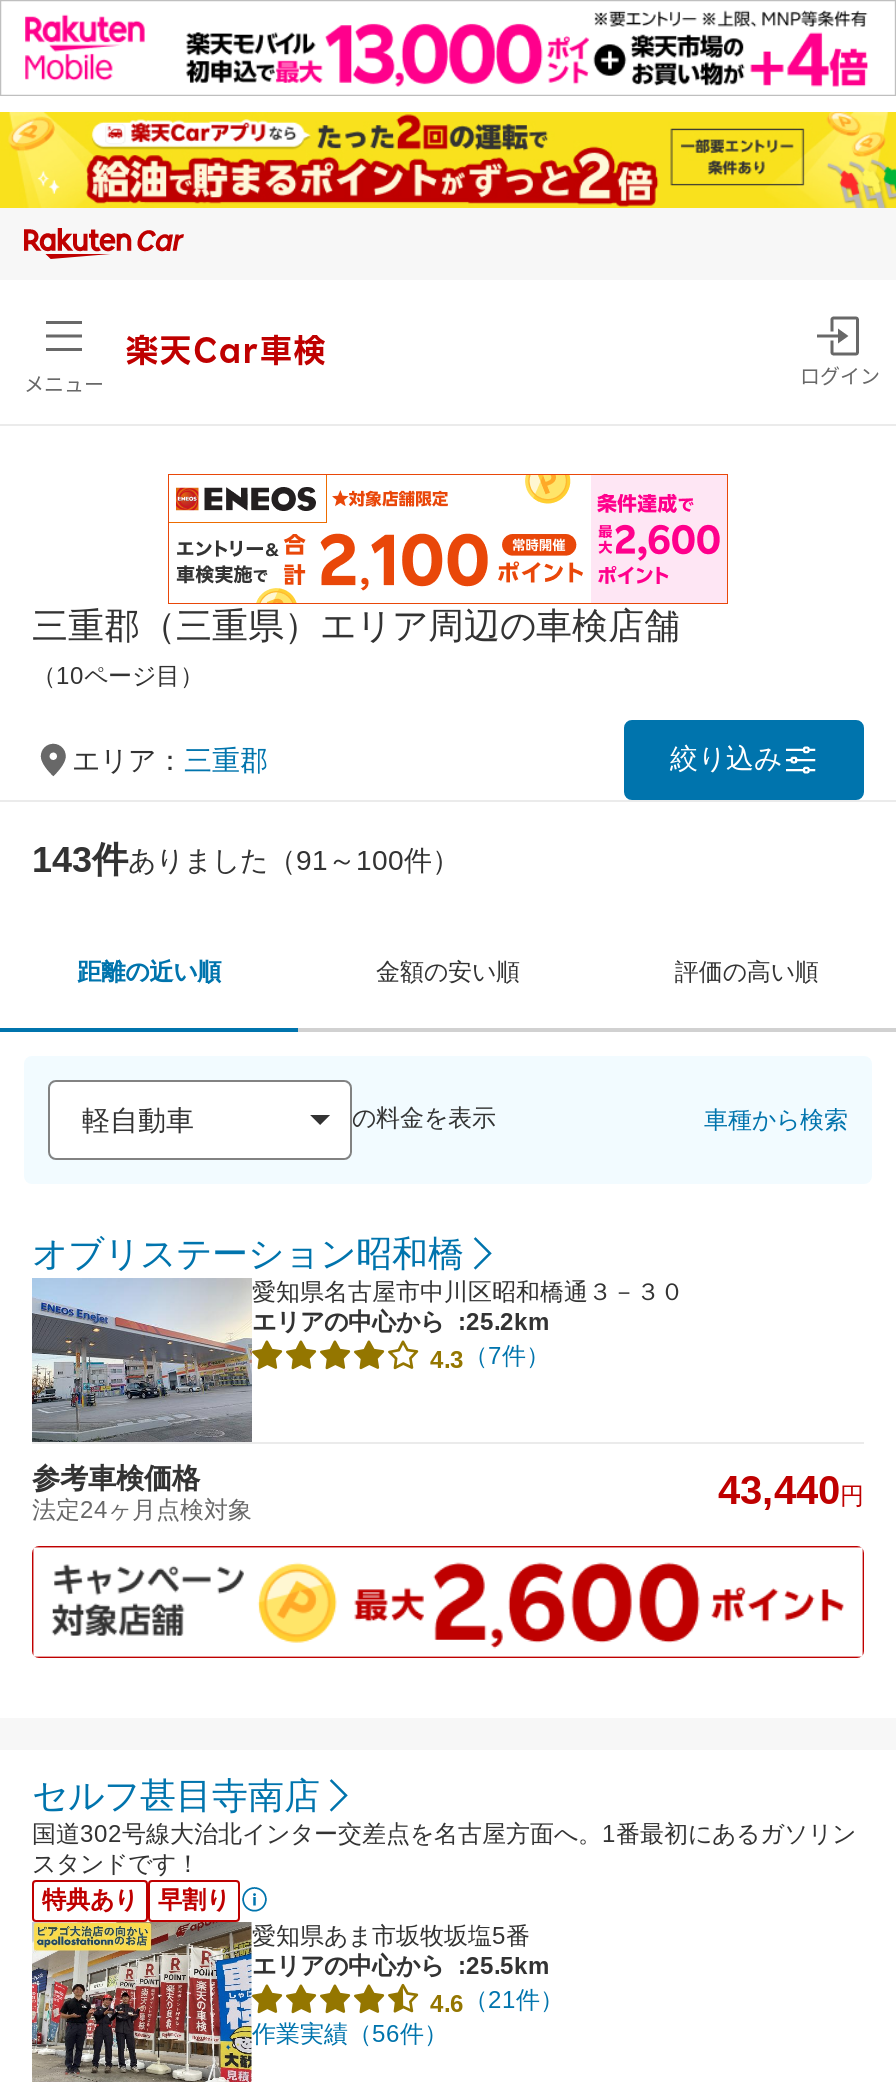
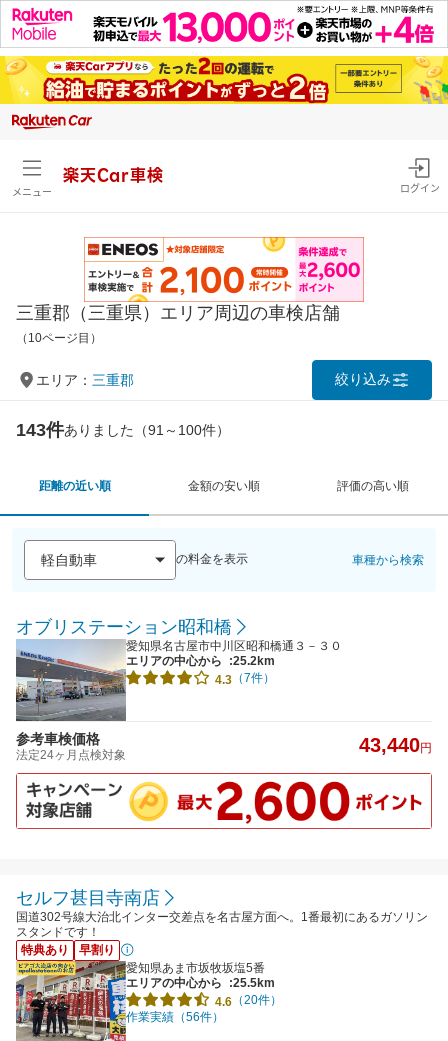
[430,1986,564,2017] 4.6（21件） -> [215,993,282,1009] 4.6（20件）

